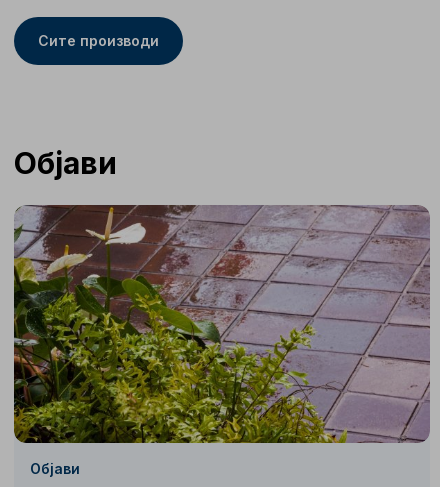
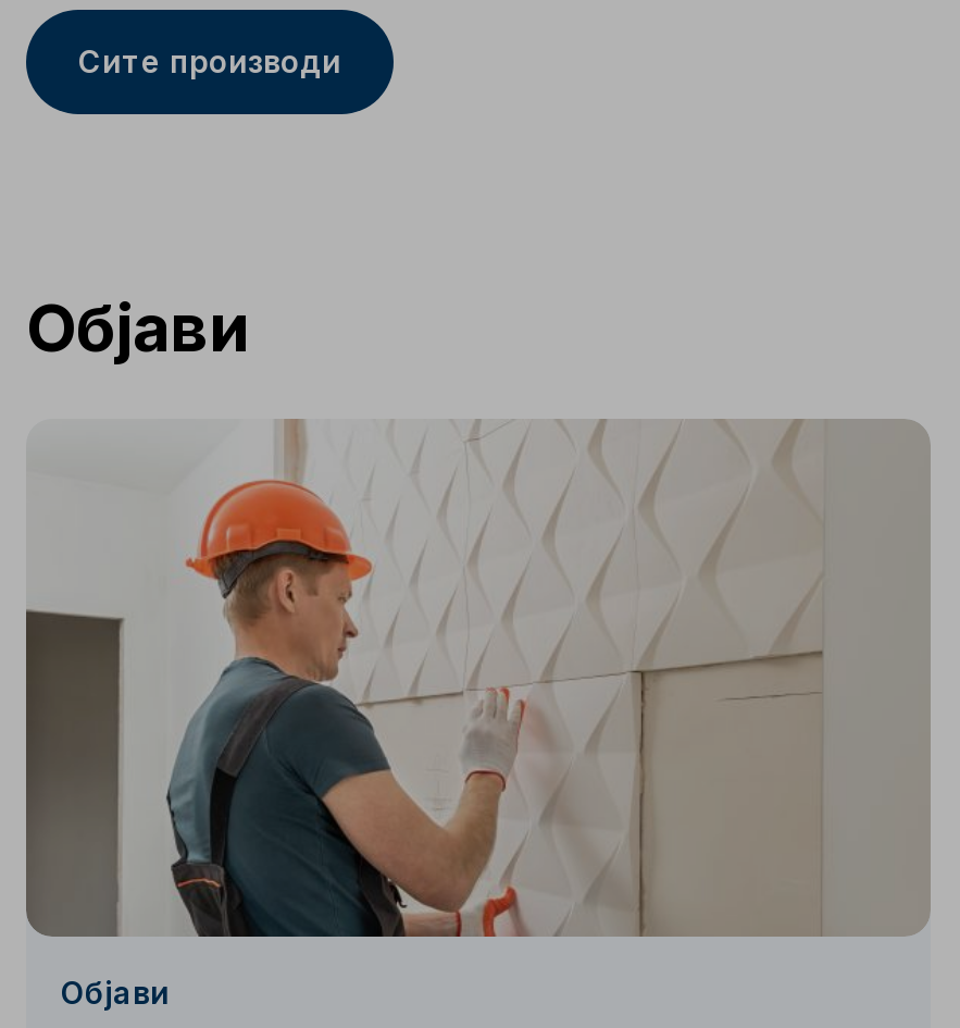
[13,204,430,444] [image] -> [24,419,928,939] [image]

